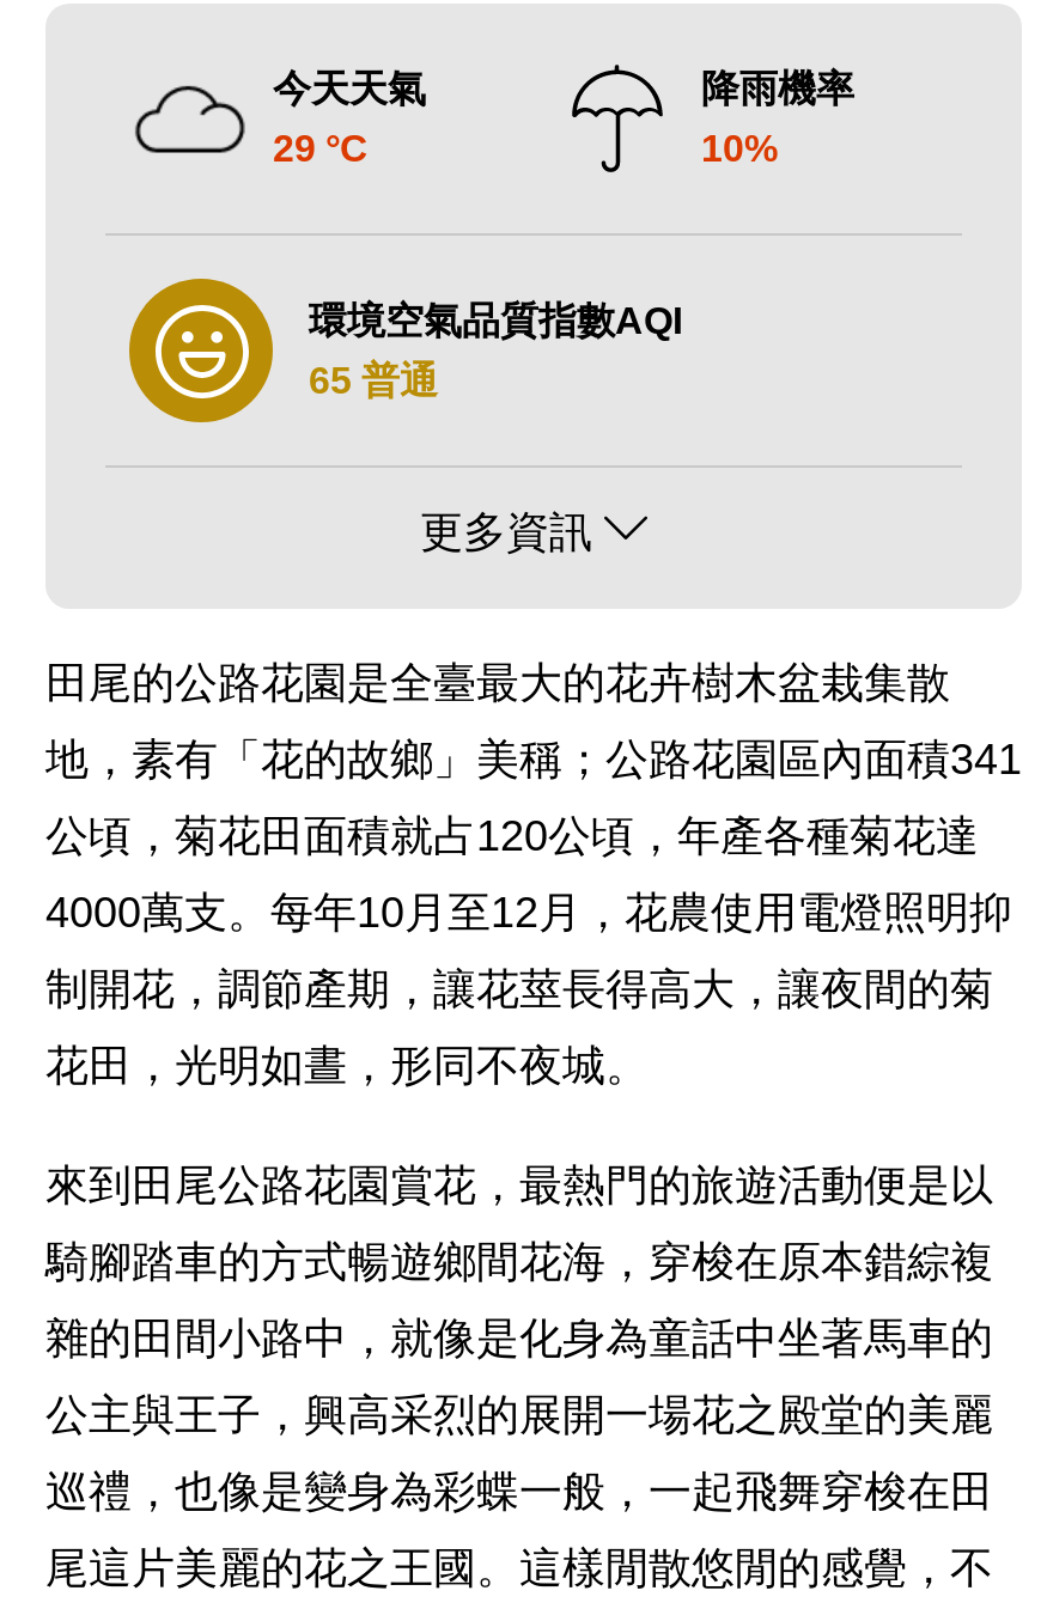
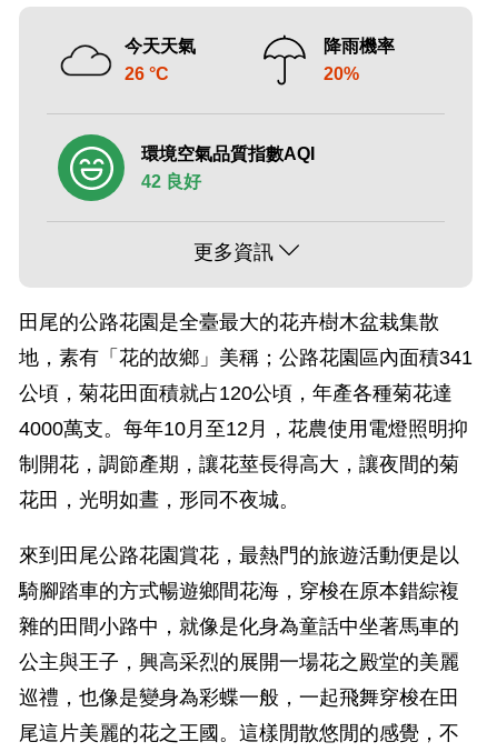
[273,128,369,169] 29 °C -> [125,64,169,83] 26 °C
[701,128,778,169] 10% -> [324,64,359,83] 20%
[127,276,438,425] [image] | 65 普通 -> [57,133,201,202] [image] | 42 良好

